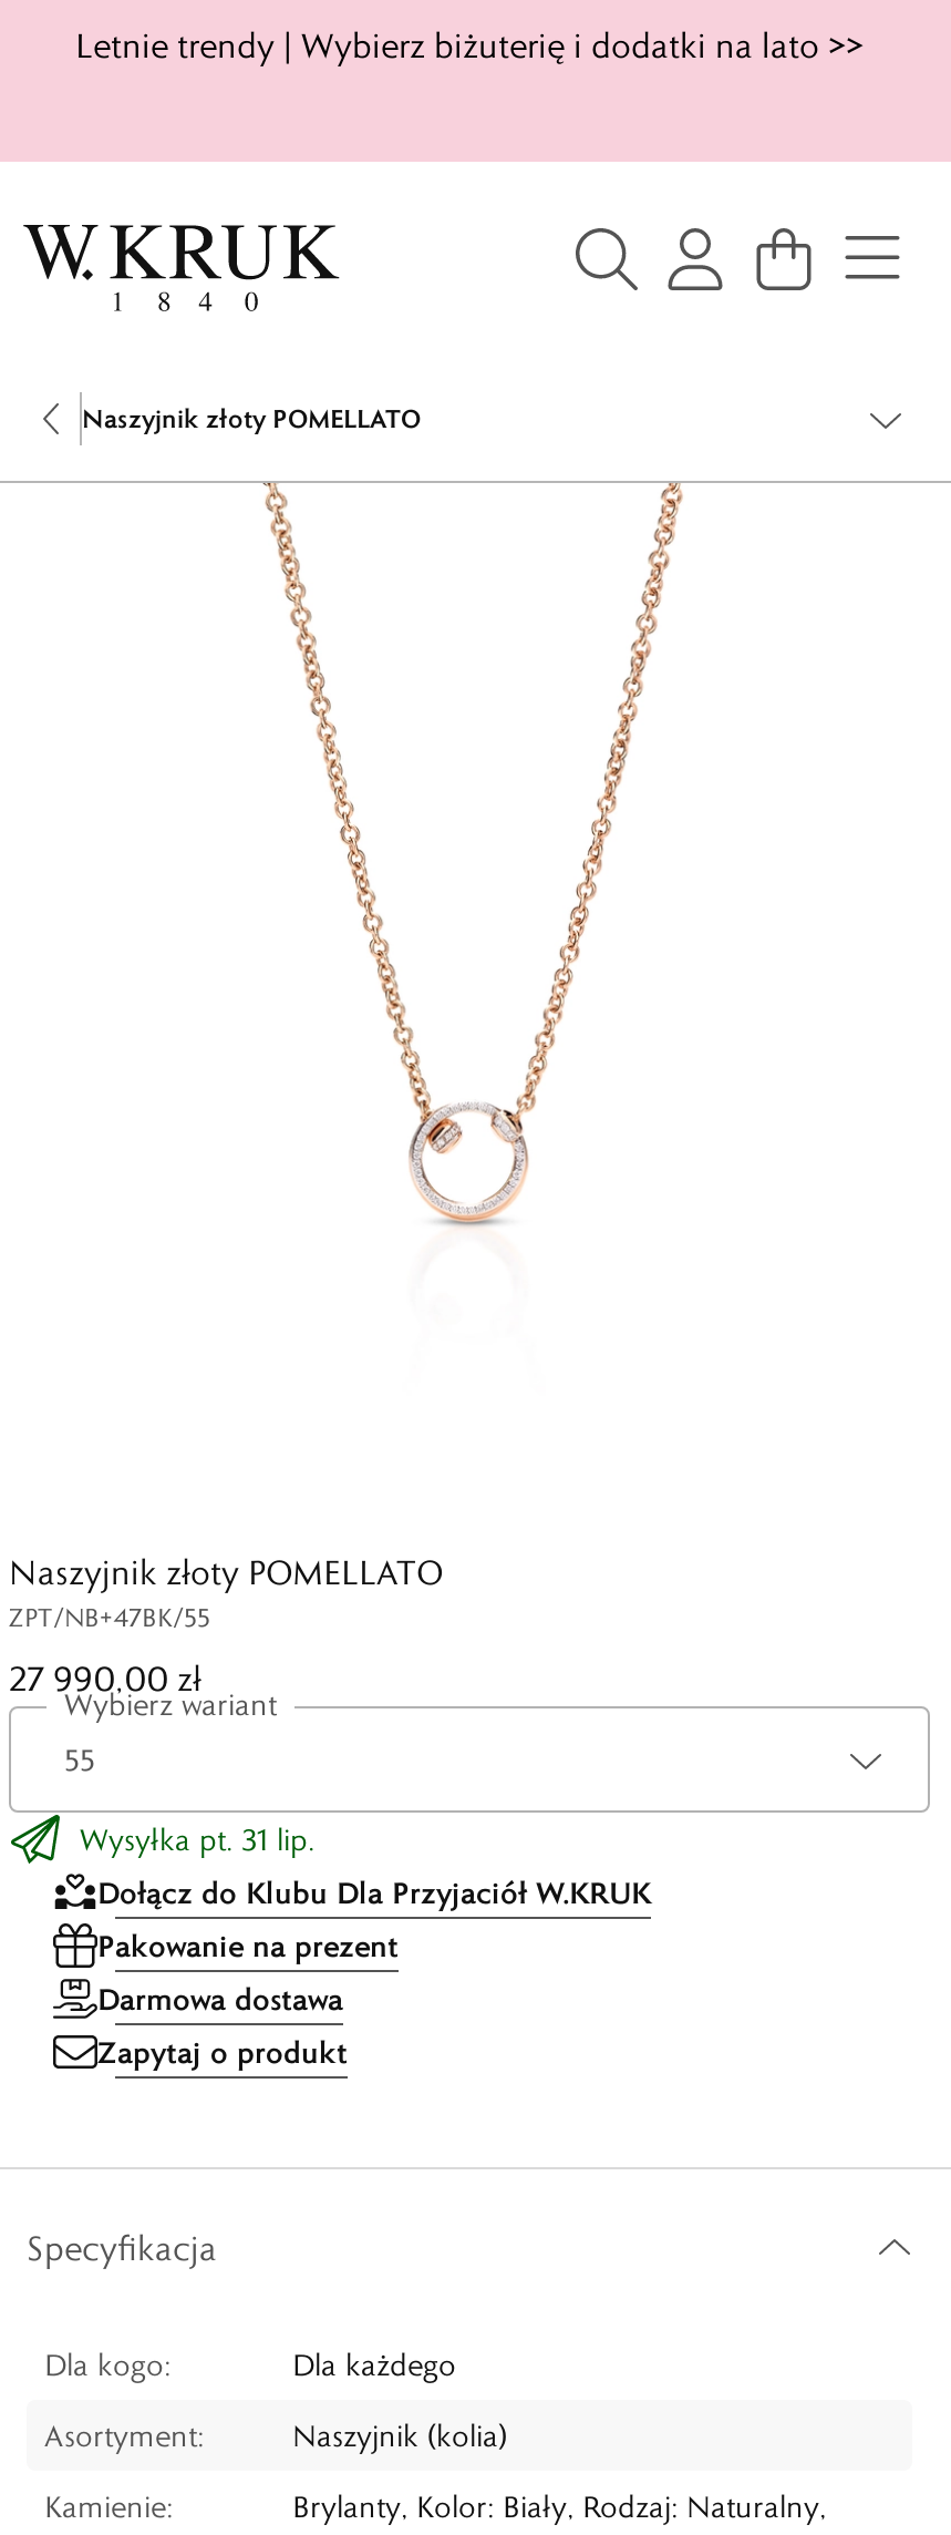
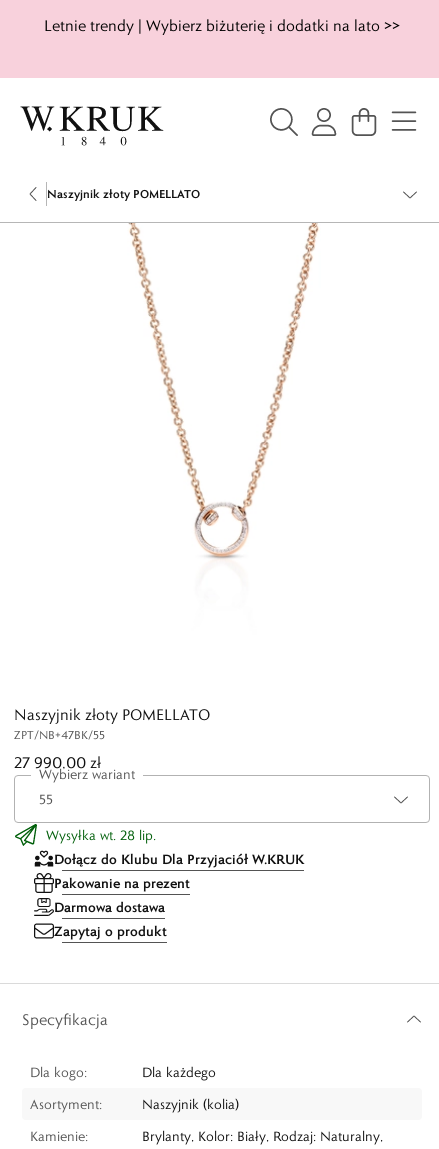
[80,1819,314,1859] Wysyłka pt. 31 lip. -> [46,826,156,844] Wysyłka wt. 28 lip.

